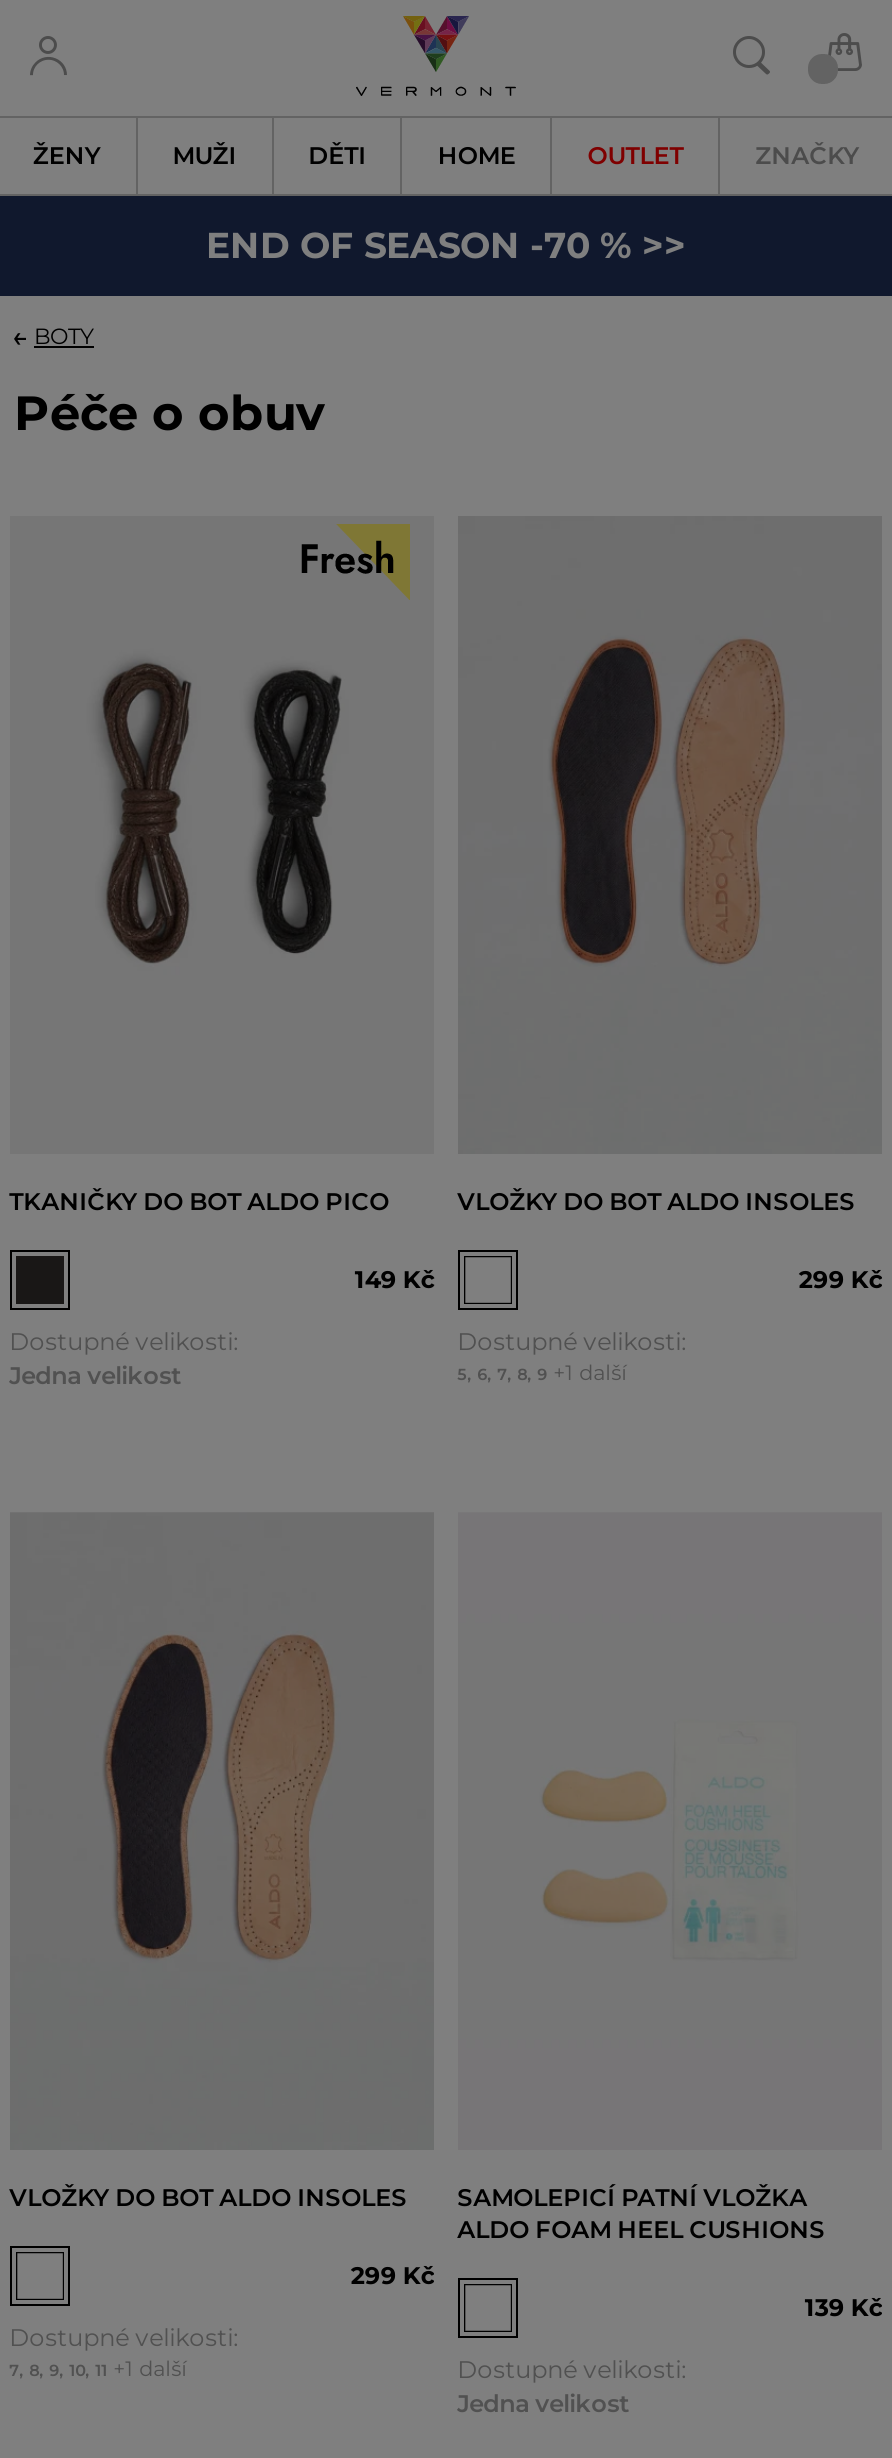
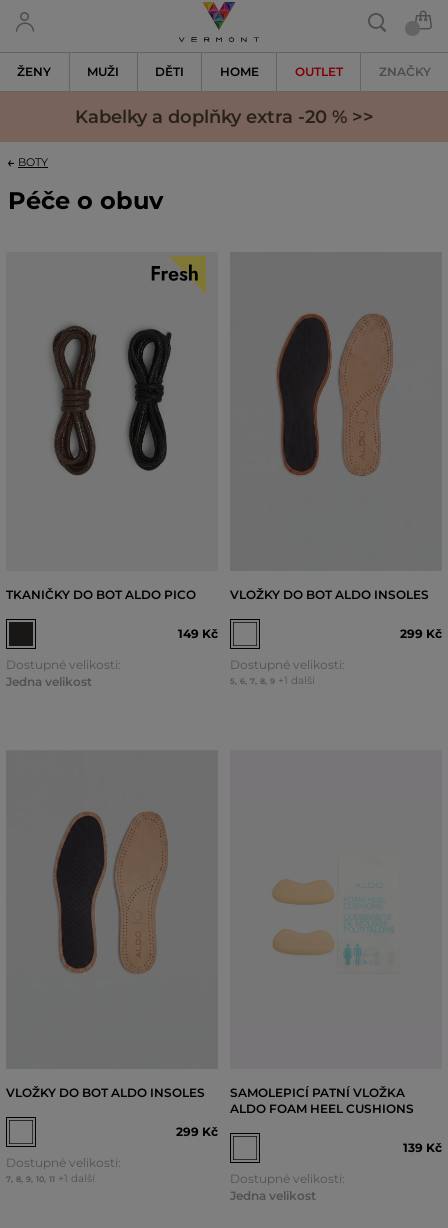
[206,224,686,268] END OF SEASON -70 % >> -> [74,106,373,128] Kabelky a doplňky extra -20 % >>

